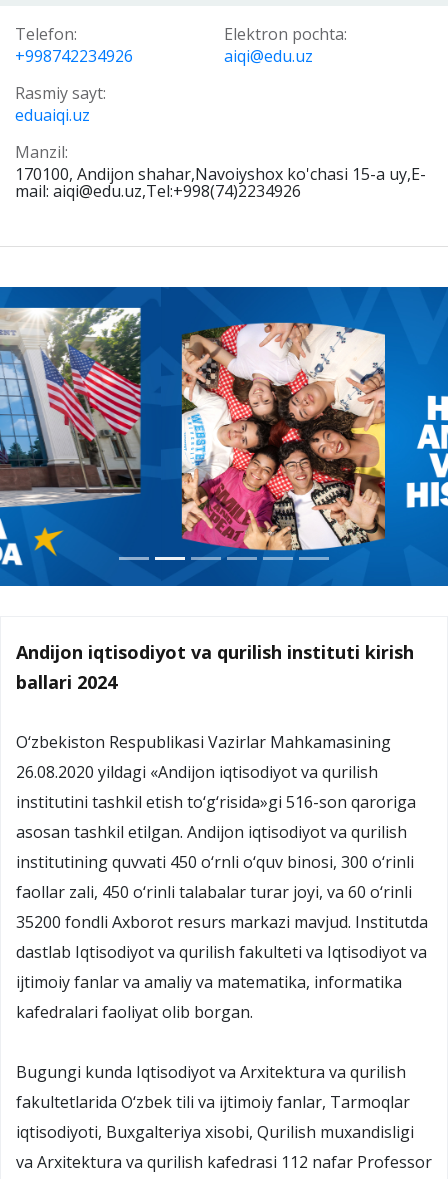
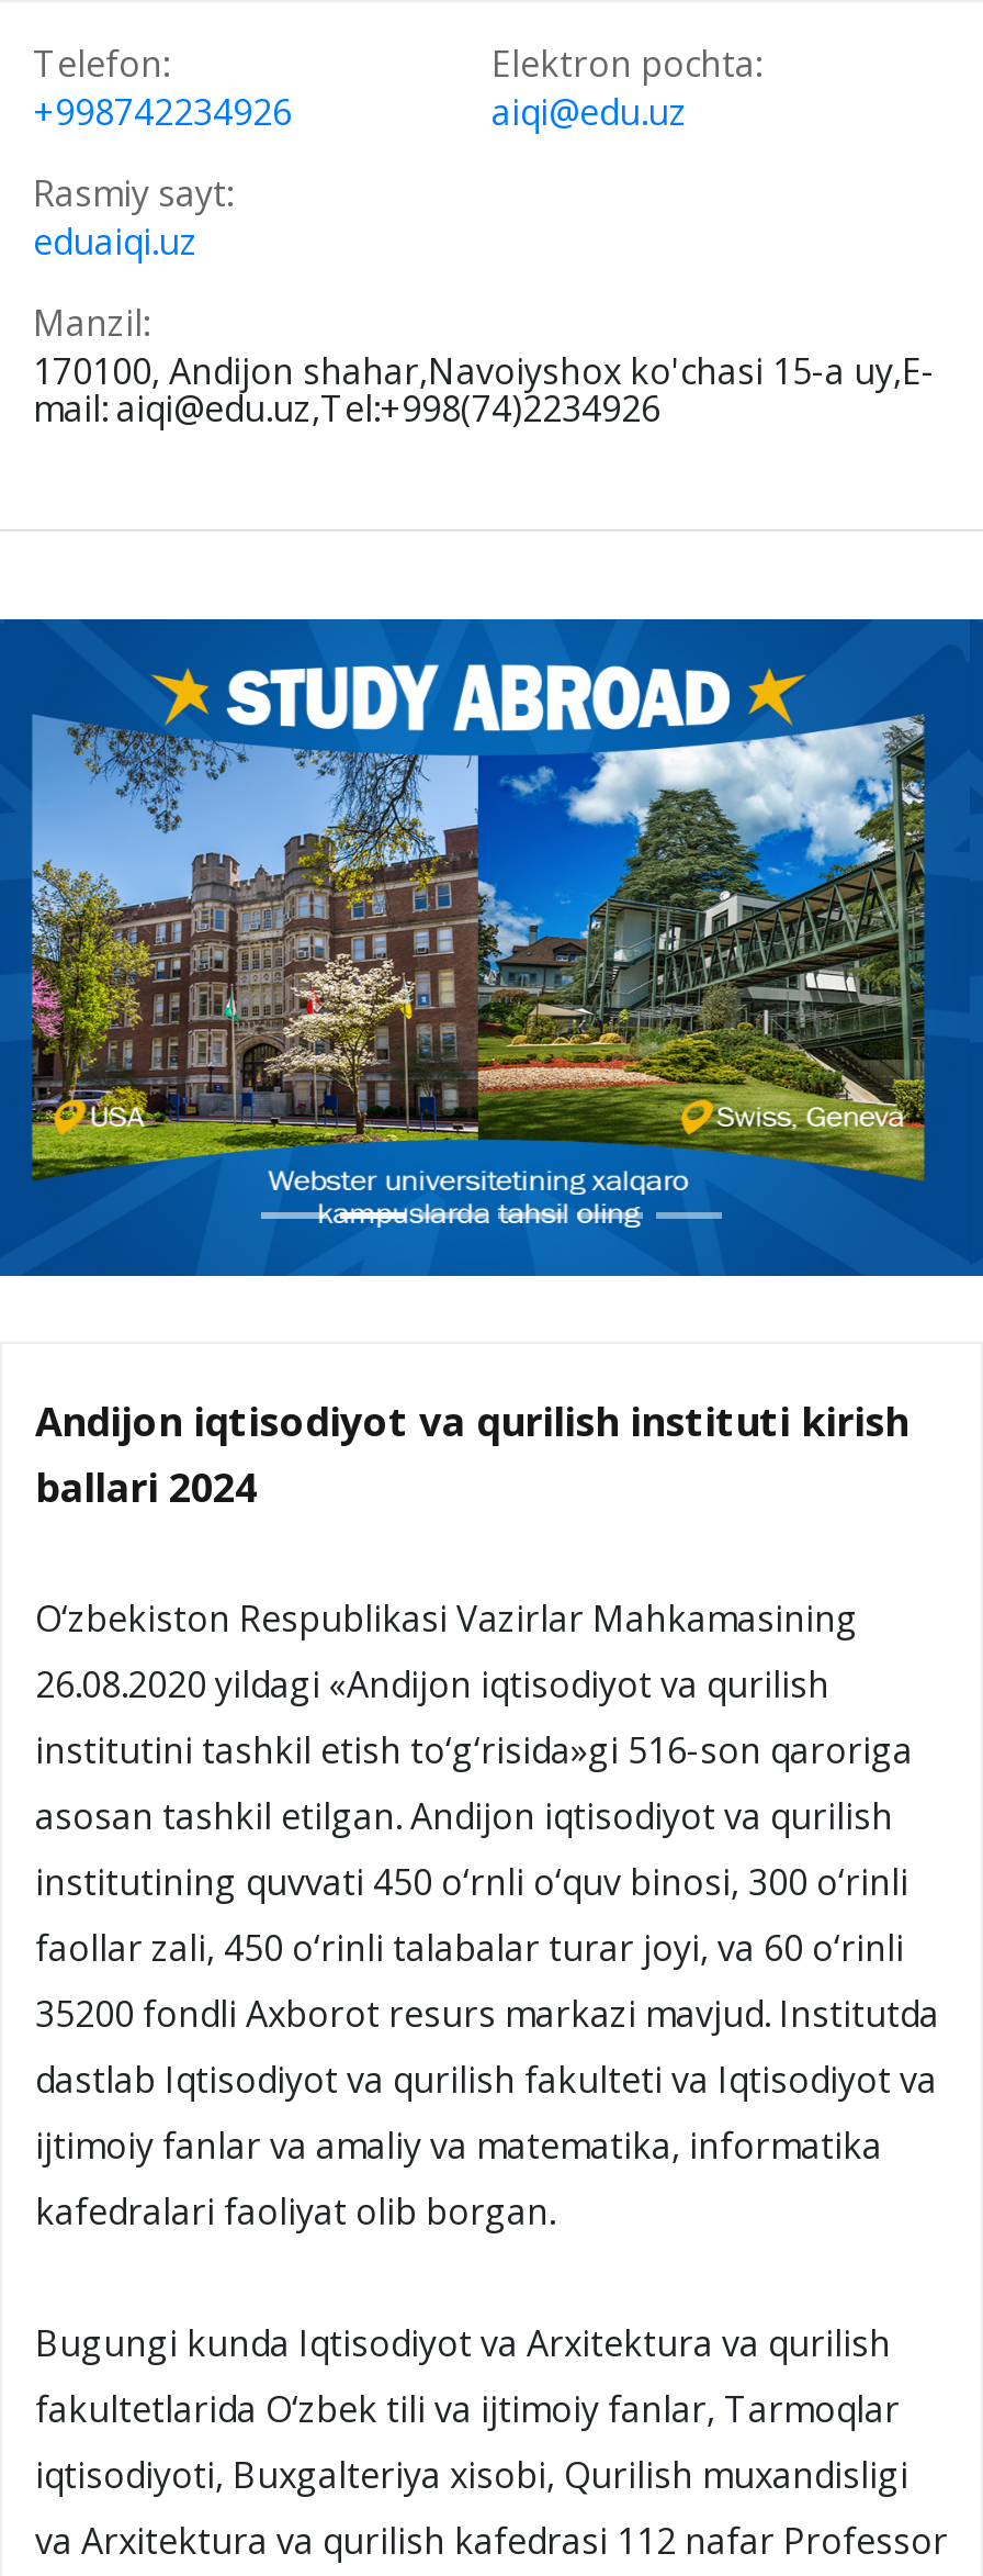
[3,288,445,584] [image] -> [7,621,976,1274] [image]

